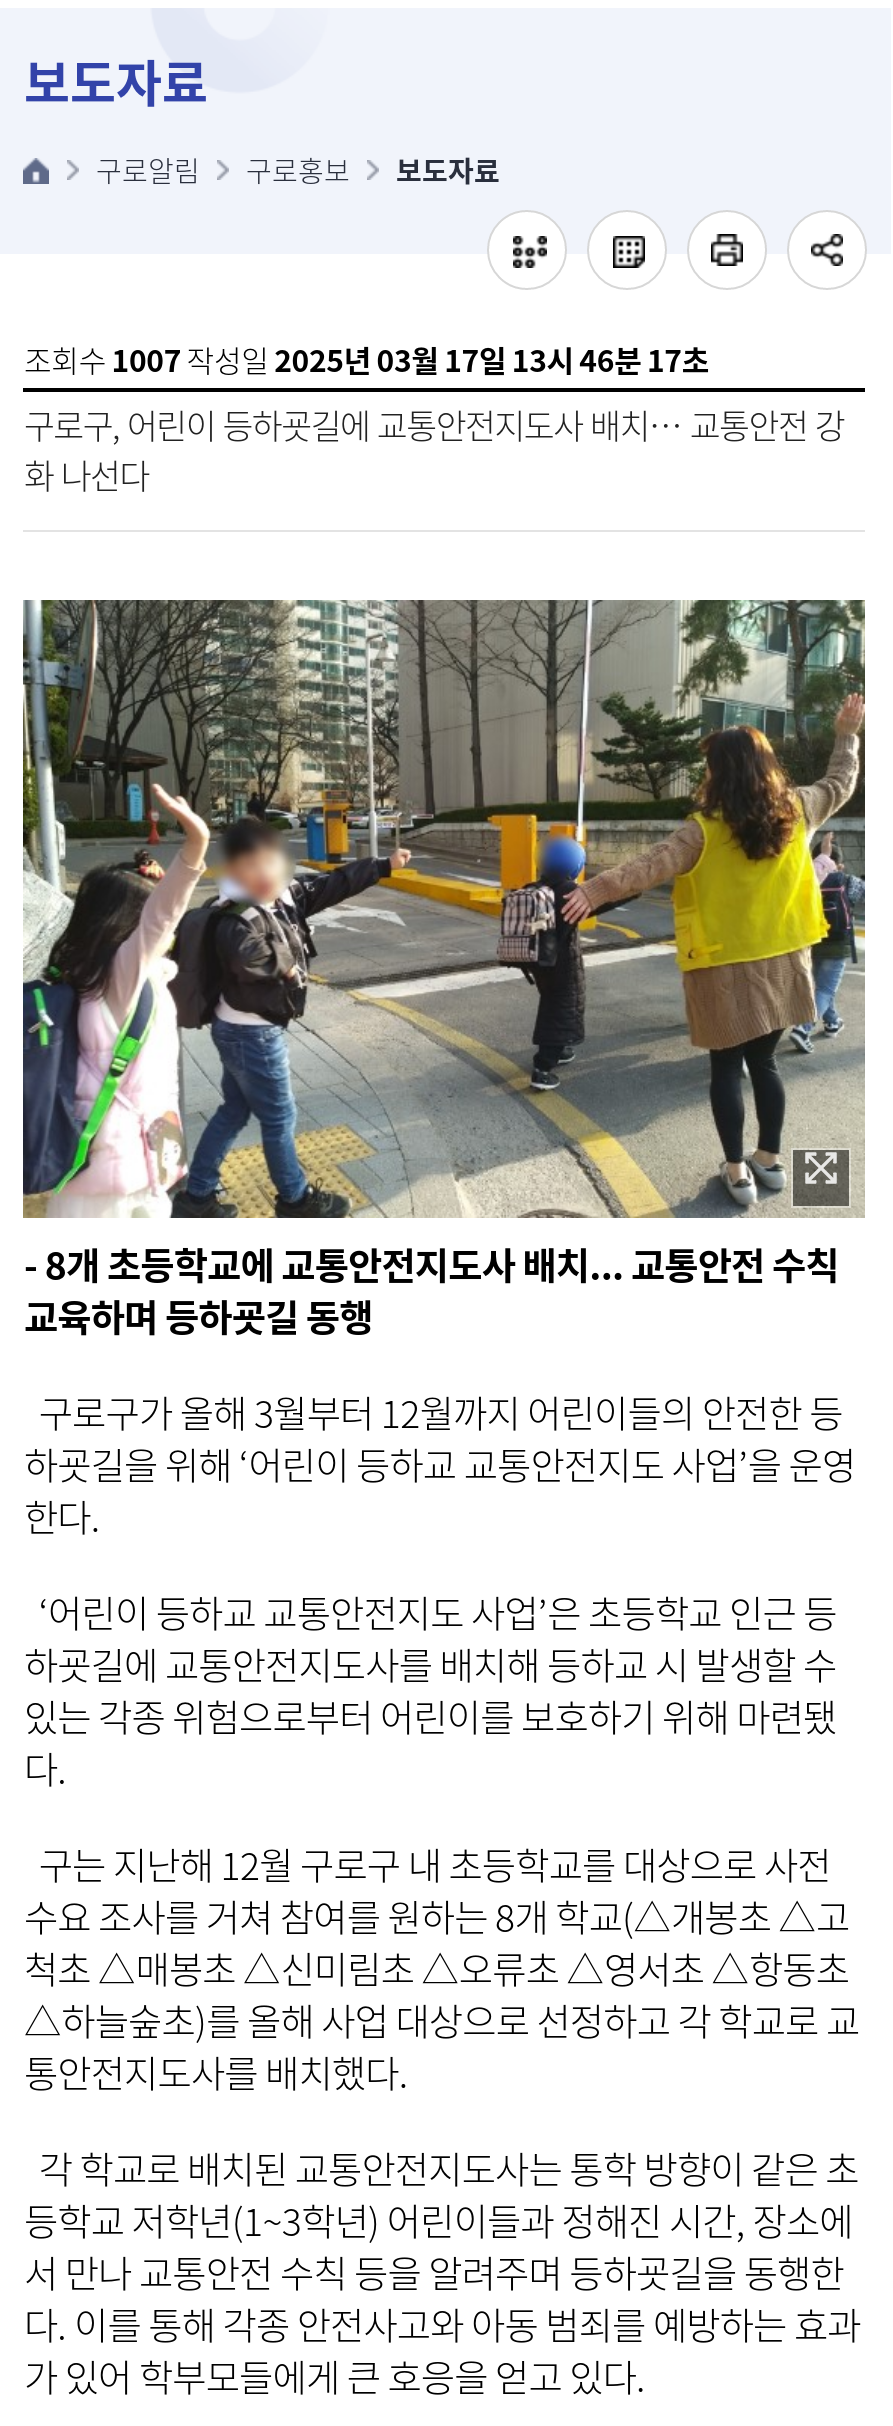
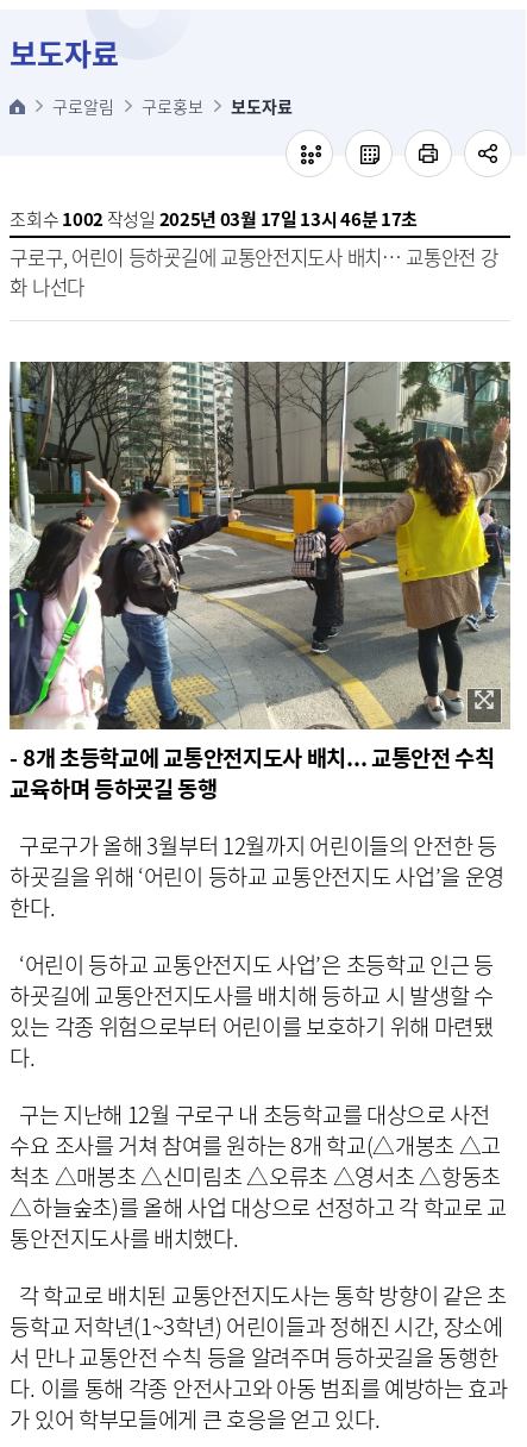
[24,338,709,382] 조회수 1007 작성일 2025년 03월 17일 13시 46분 17초 -> [10,206,418,232] 조회수 1002 작성일 2025년 03월 17일 13시 46분 17초

